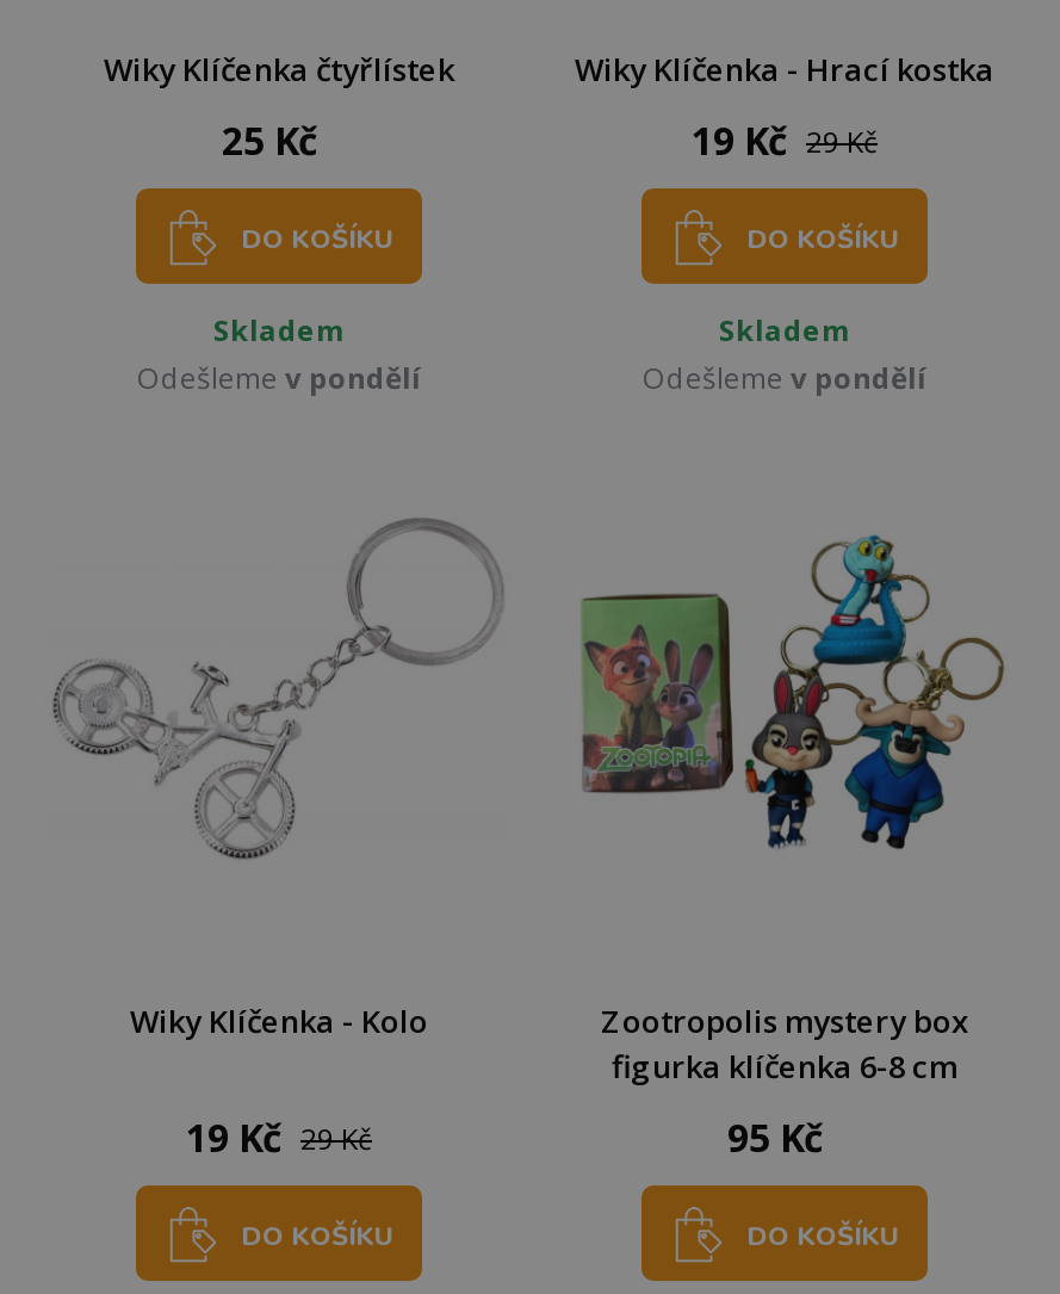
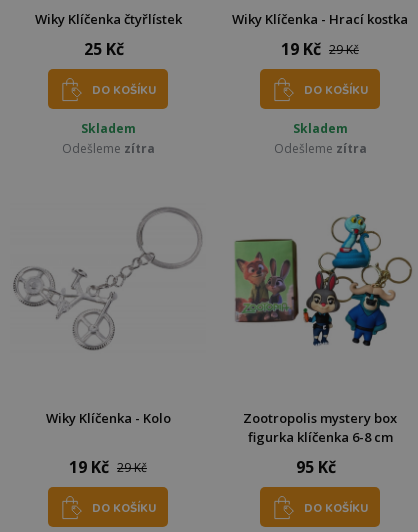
[137,359,421,399] Odešleme v pondělí -> [61,140,154,157] Odešleme zítra
[643,359,926,399] Odešleme v pondělí -> [273,140,366,157] Odešleme zítra

